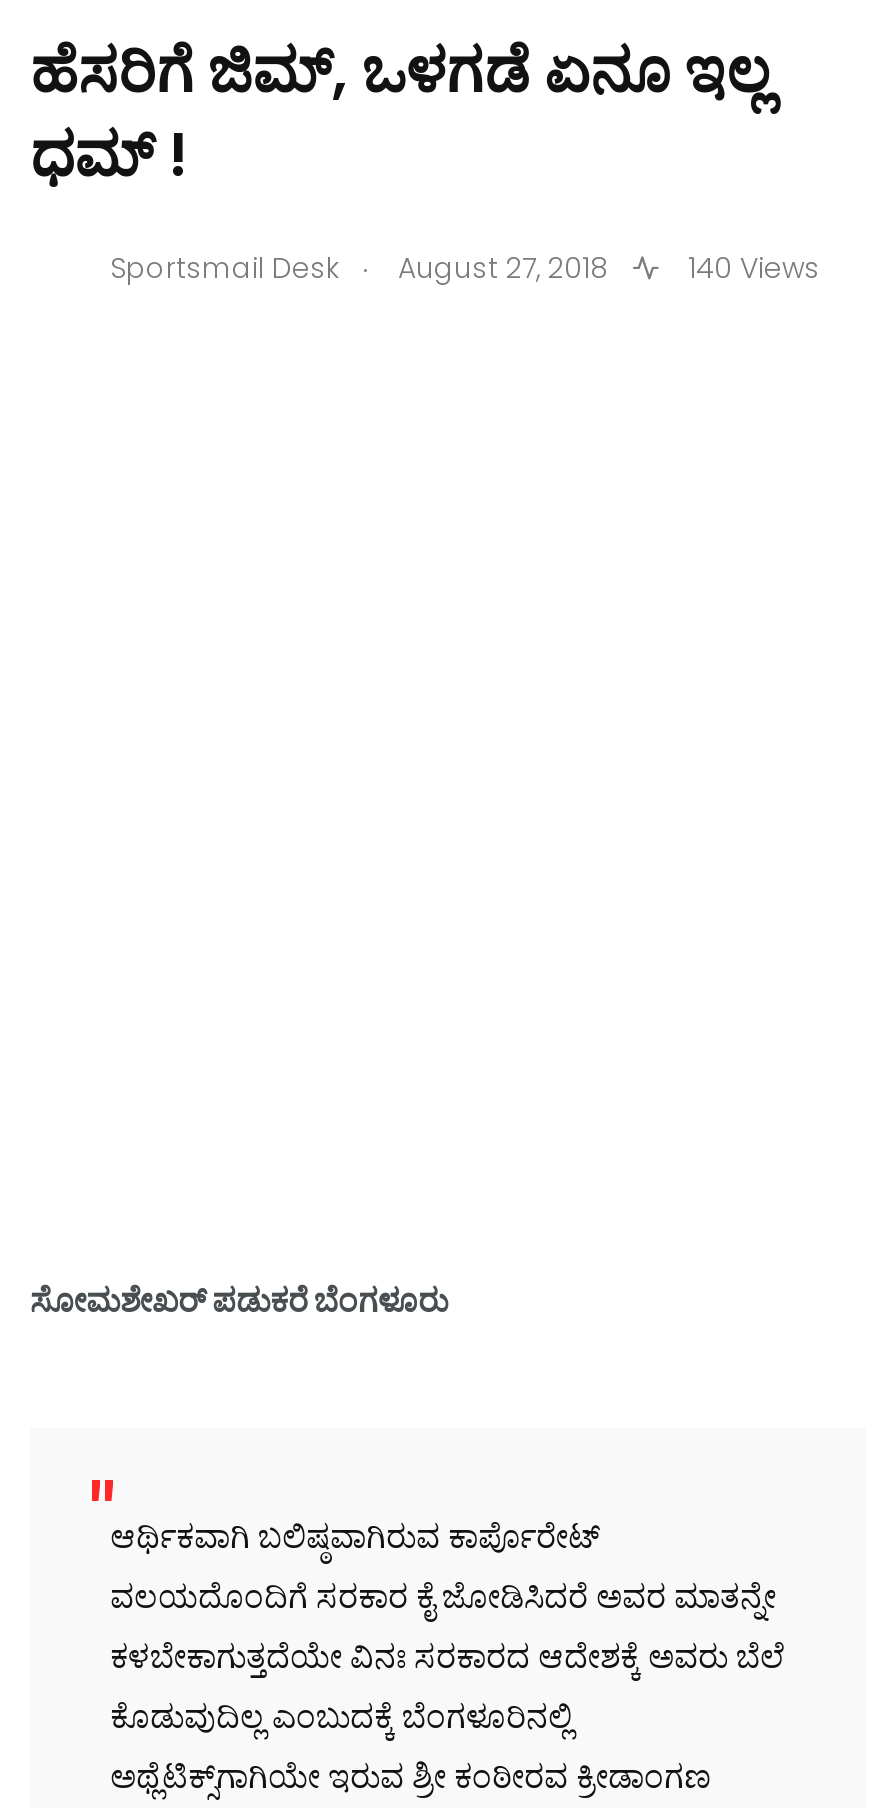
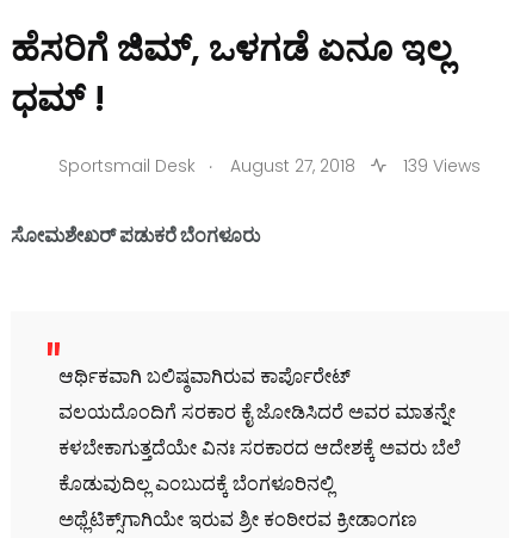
[110,241,820,287] Sportsmail Desk . August 27, 2018 140 Views -> [58,150,481,177] Sportsmail Desk . August 27, 2018 139 Views

